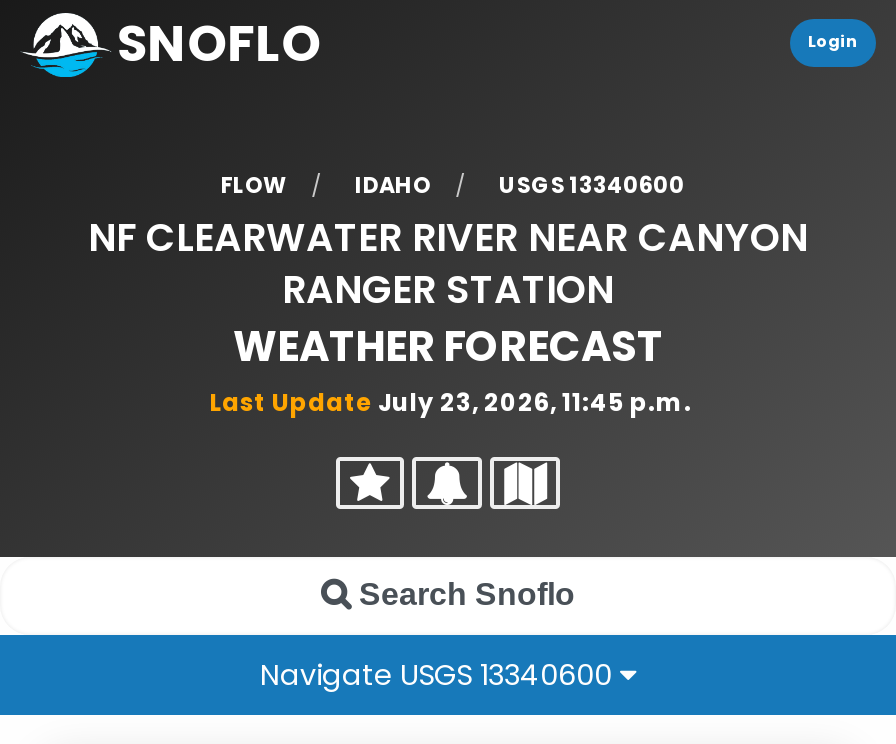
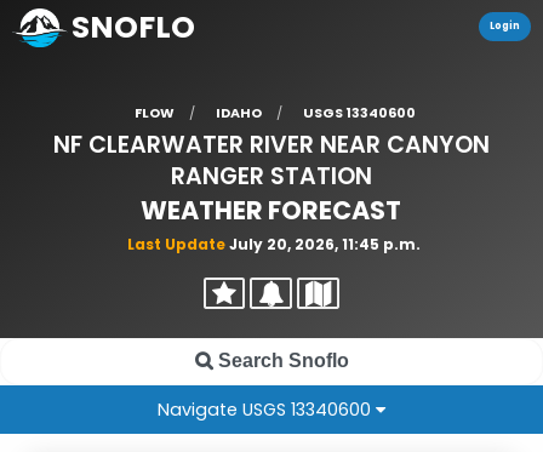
[210,385,692,419] Last Update July 23, 2026, 11:45 p.m. -> [127,234,420,254] Last Update July 20, 2026, 11:45 p.m.

